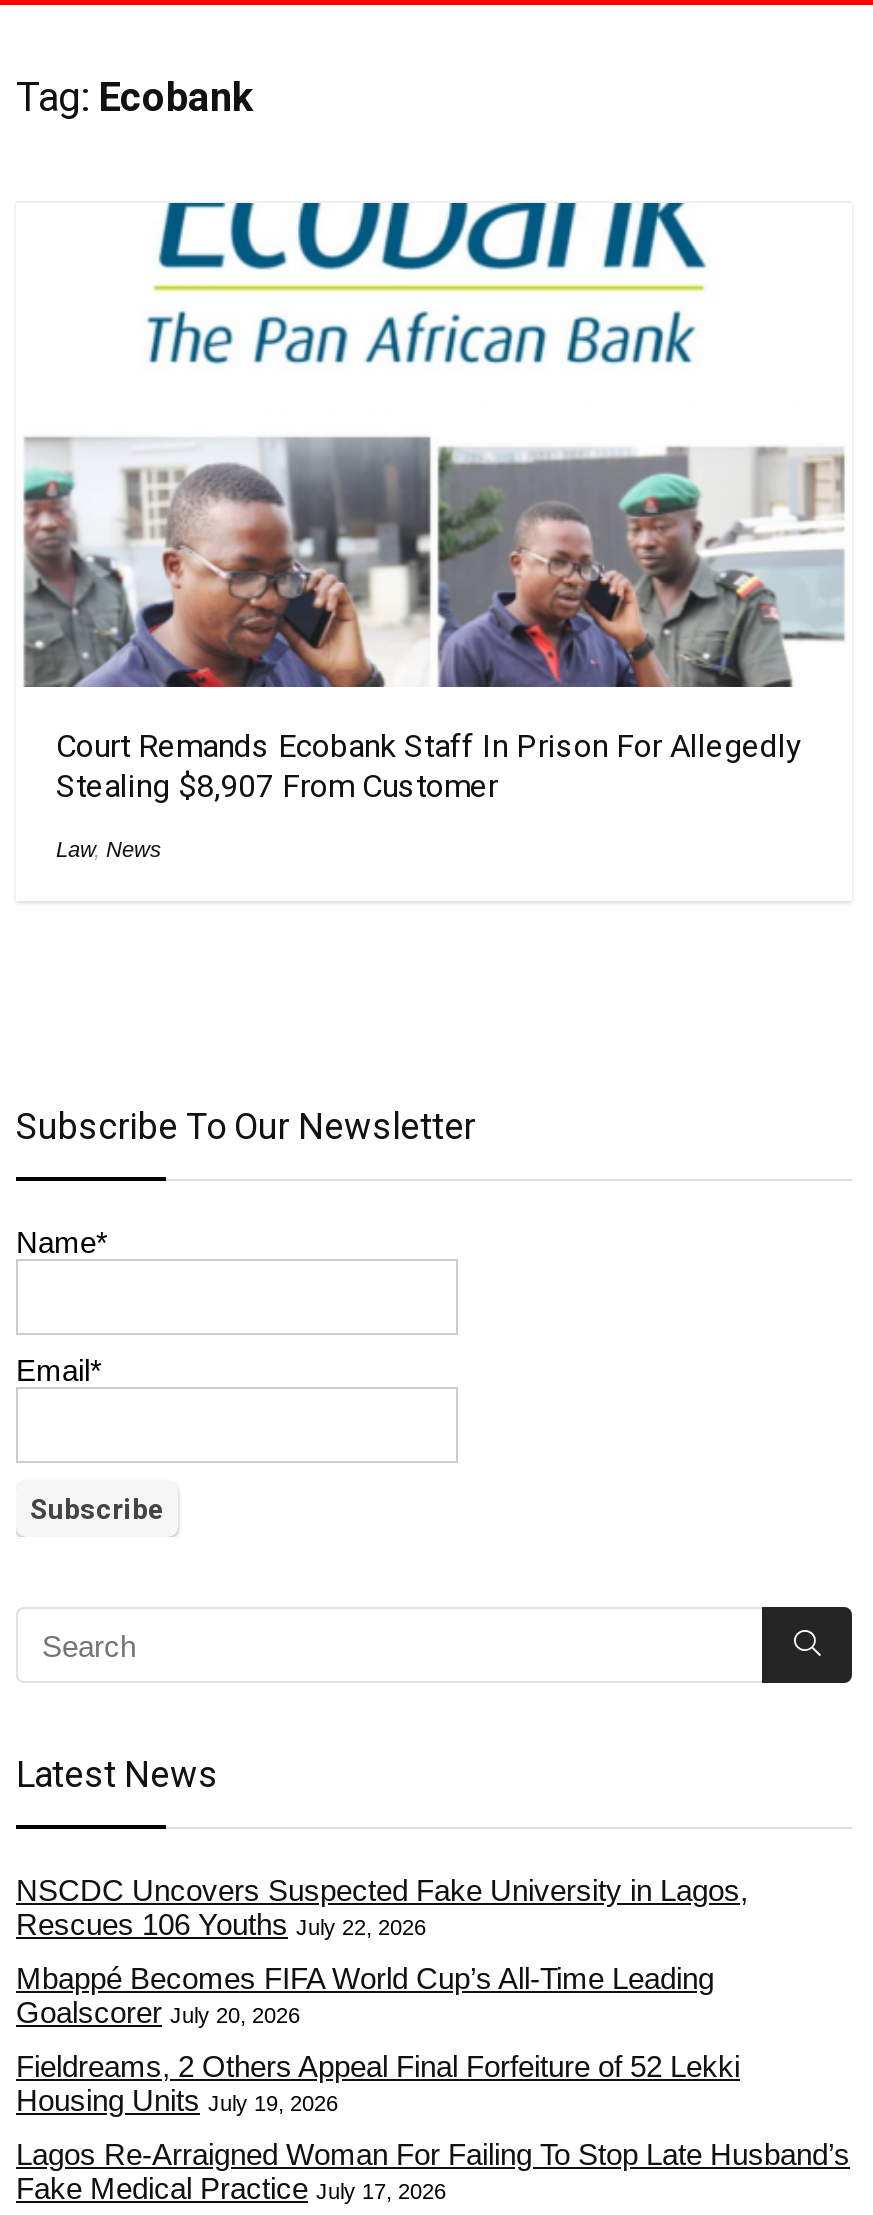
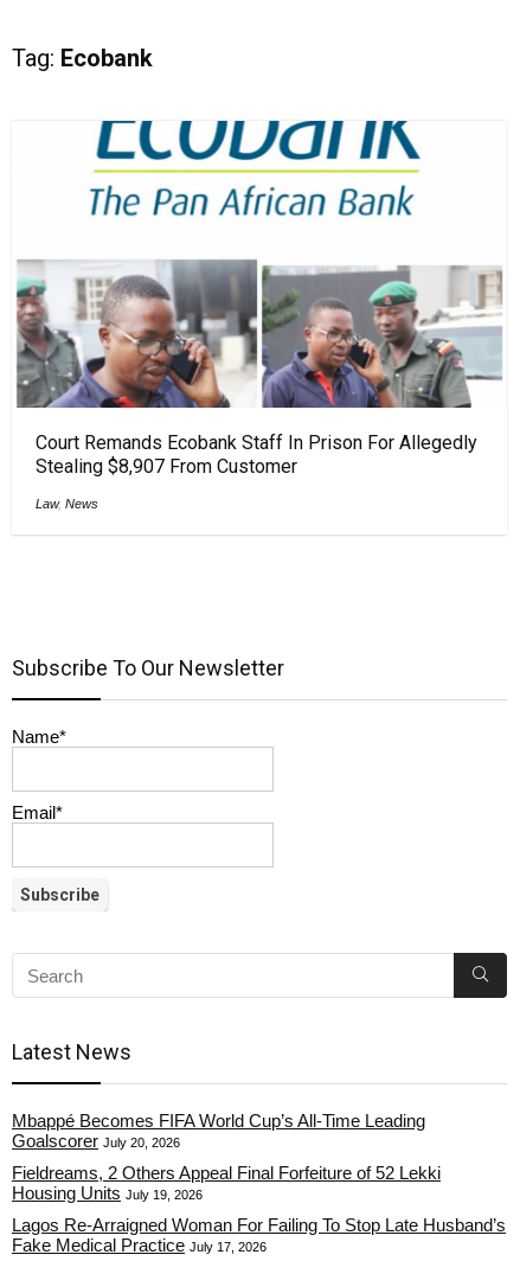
[16,1873,748,1941] NSCDC Uncovers Suspected Fake University in Lagos, | Rescues 106 Youths July 22, 2026 -> none

